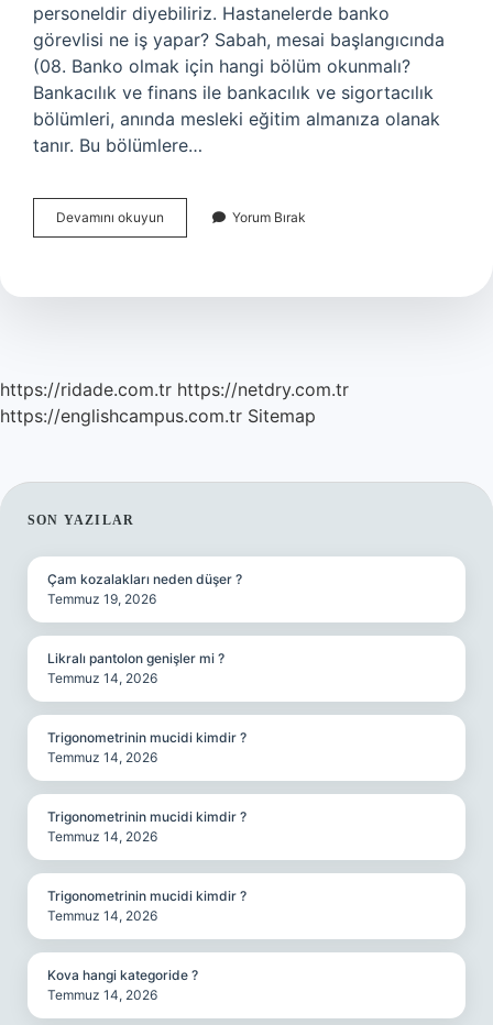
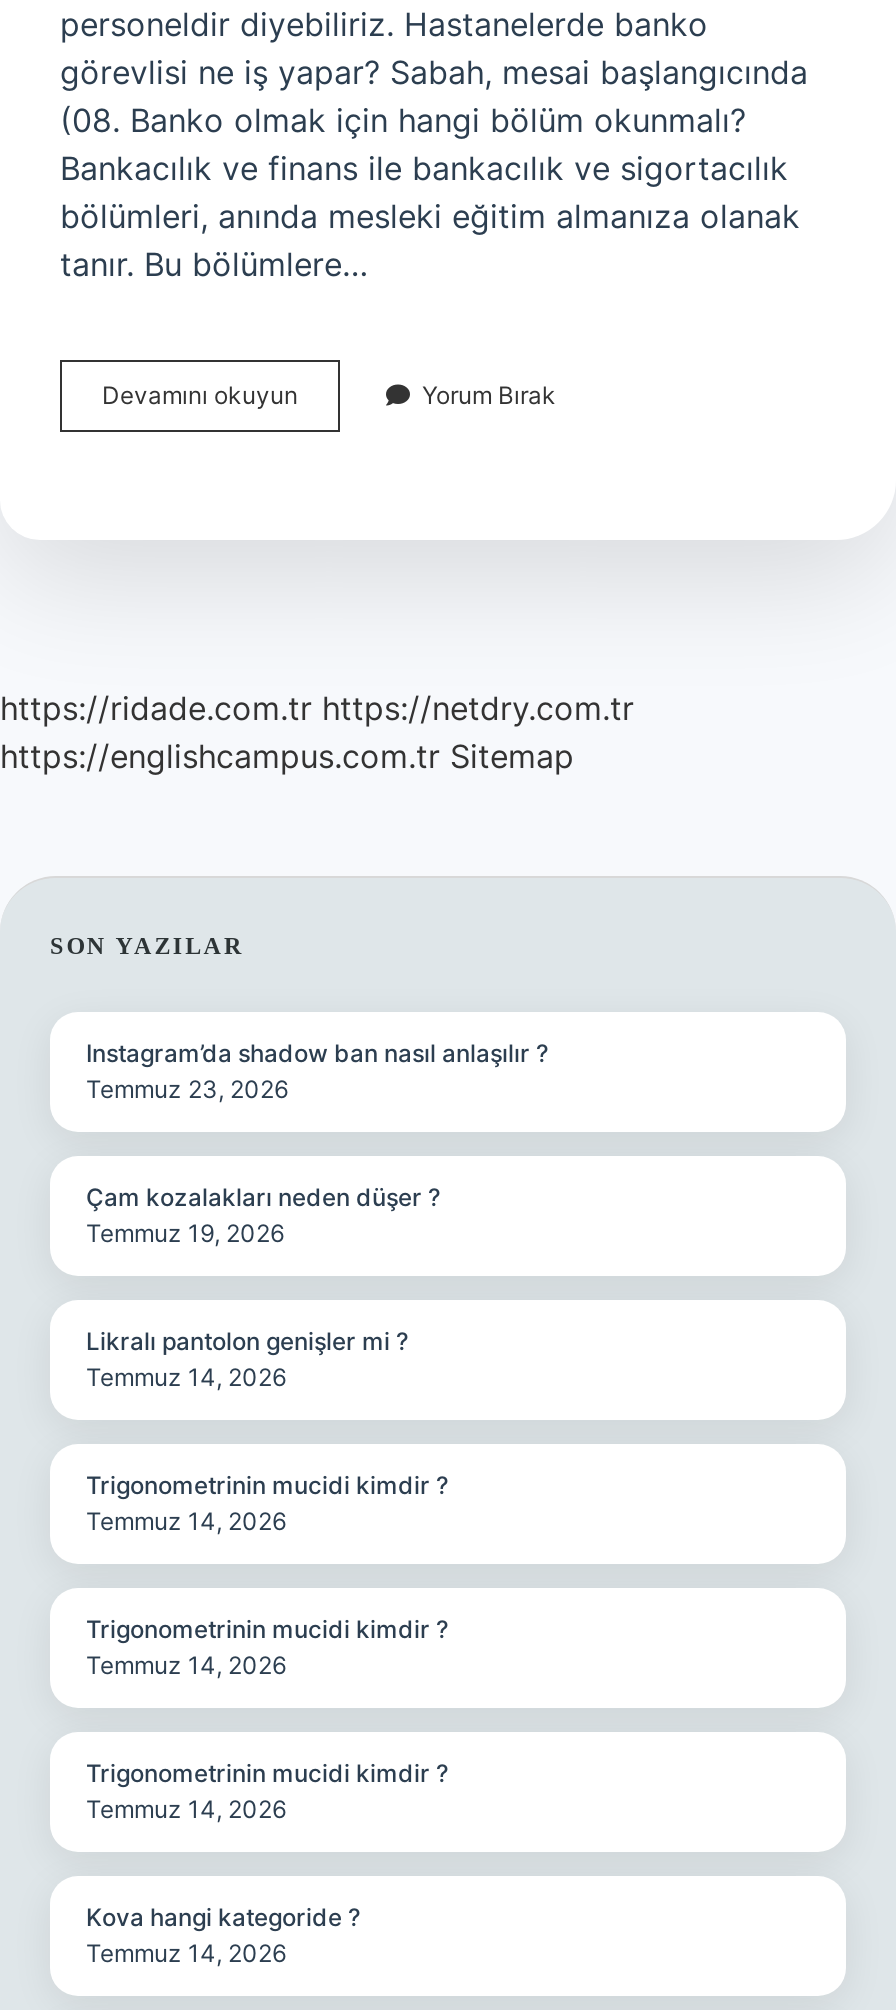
none -> [86,1038,548,1104] Instagram’da shadow ban nasıl anlaşılır ? | Temmuz 23, 2026

